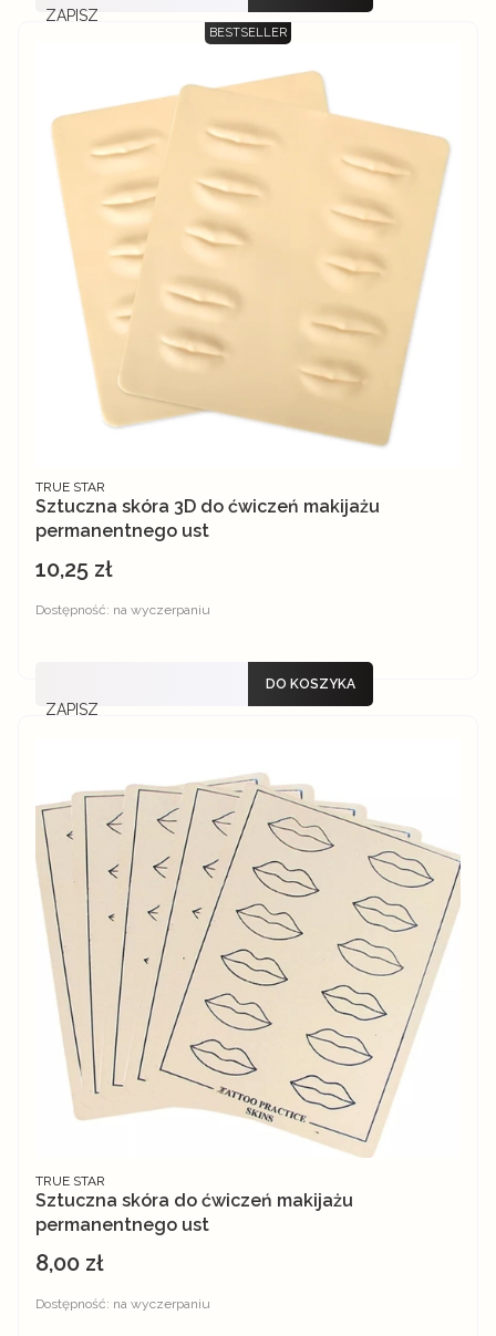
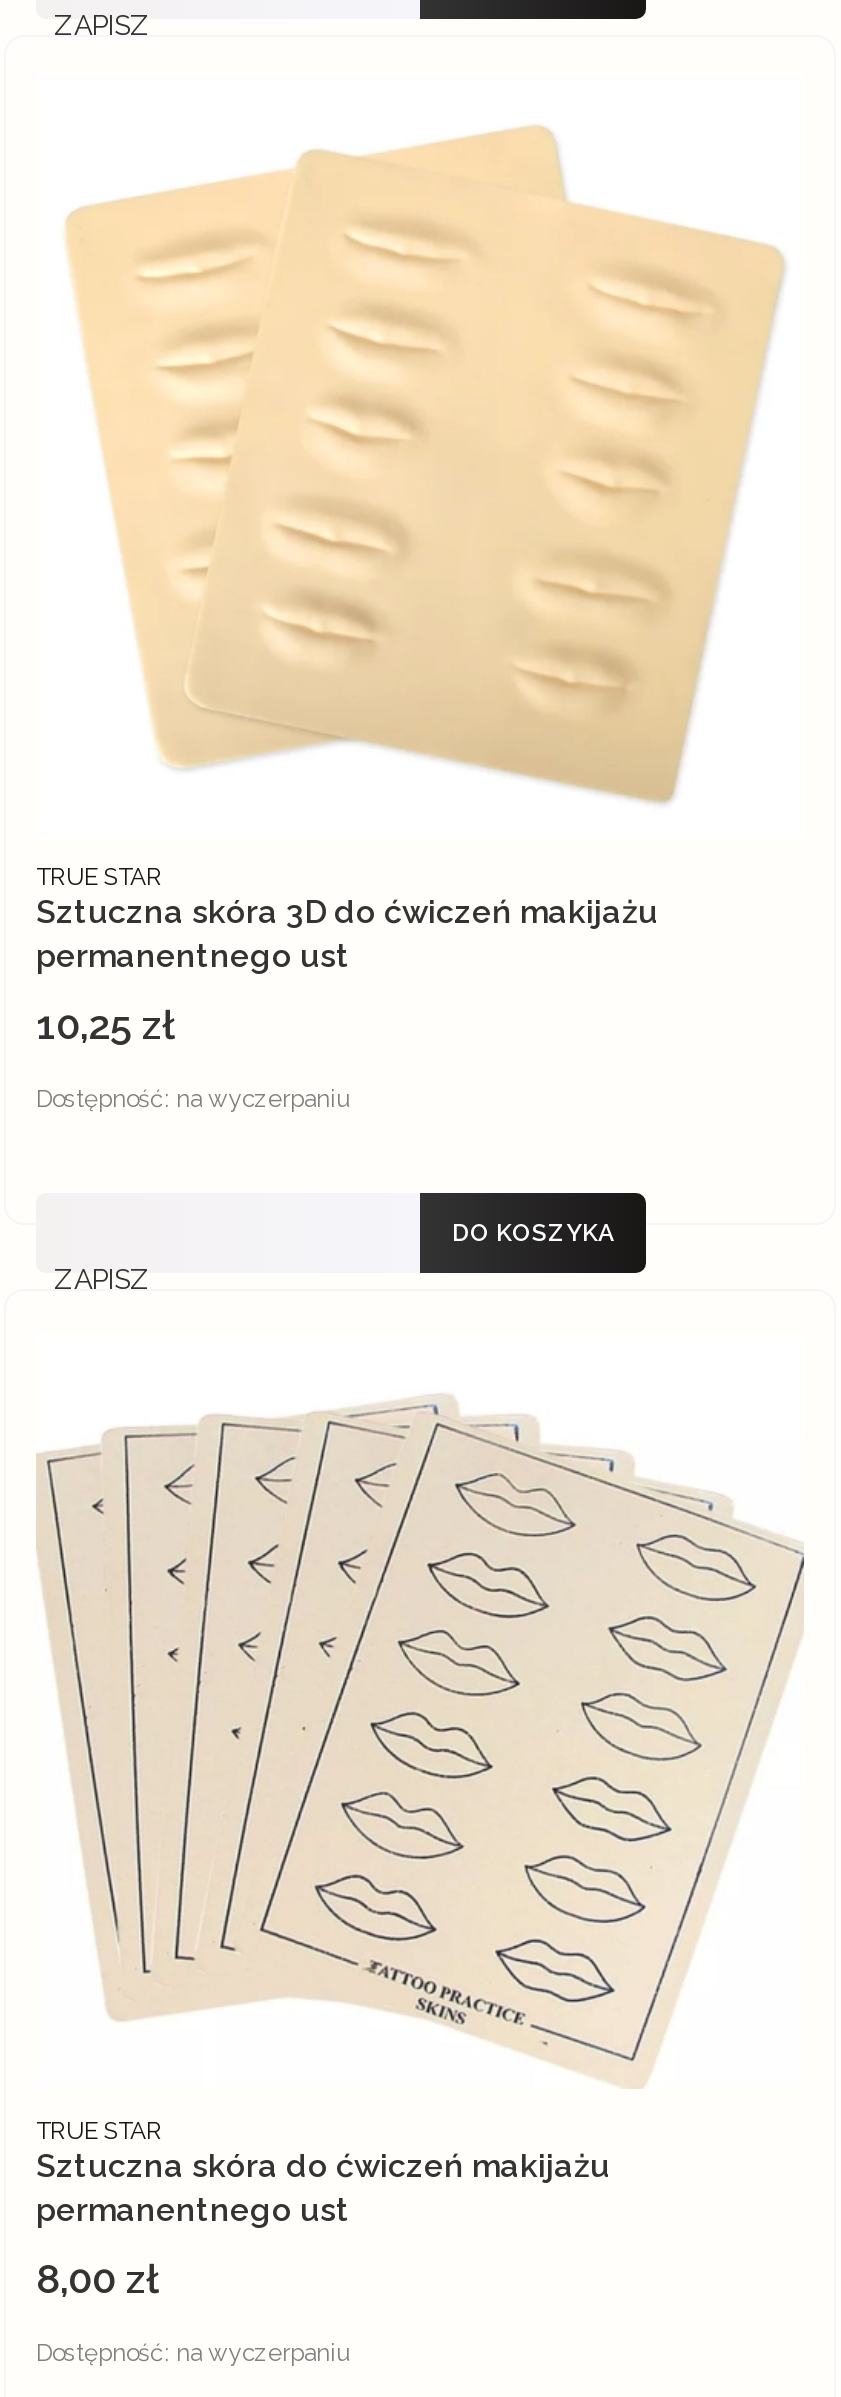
[209,25,287,40] BESTSELLER -> none

